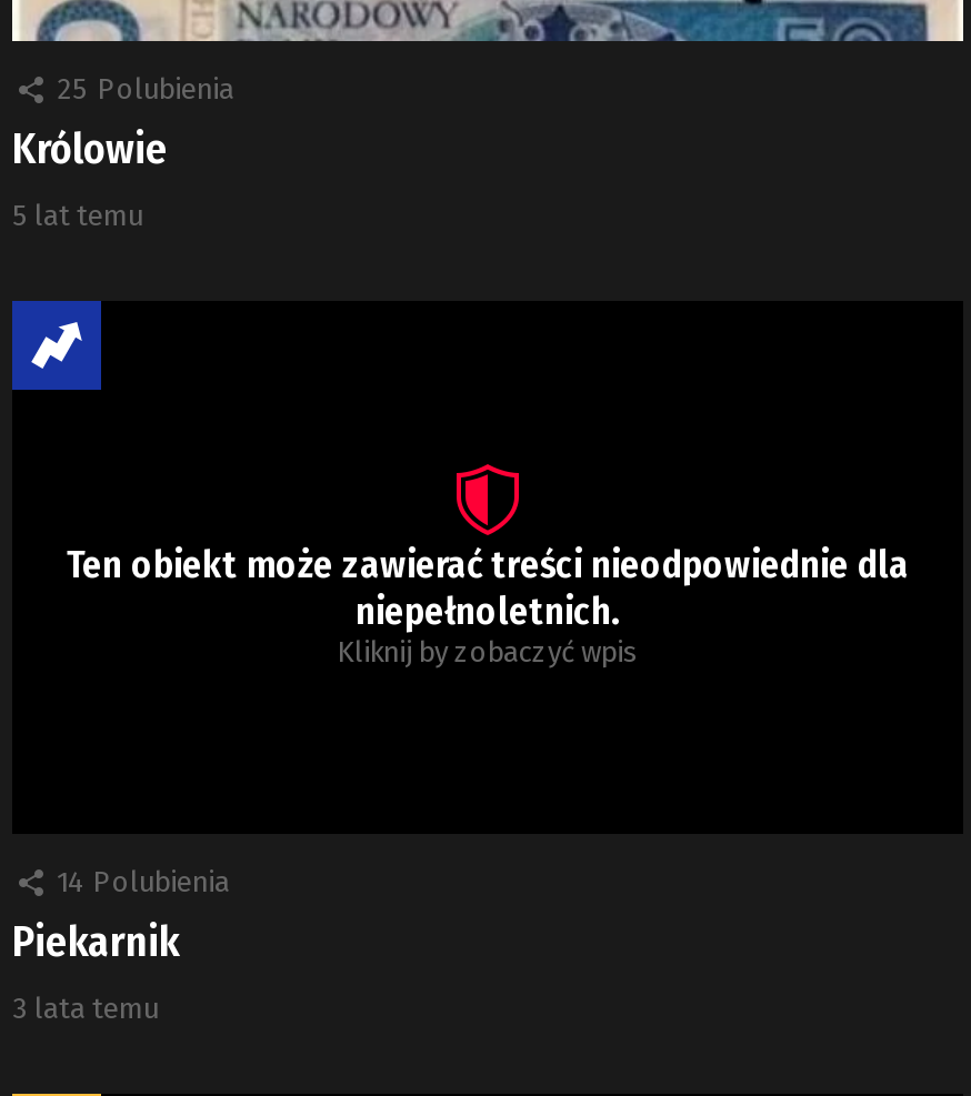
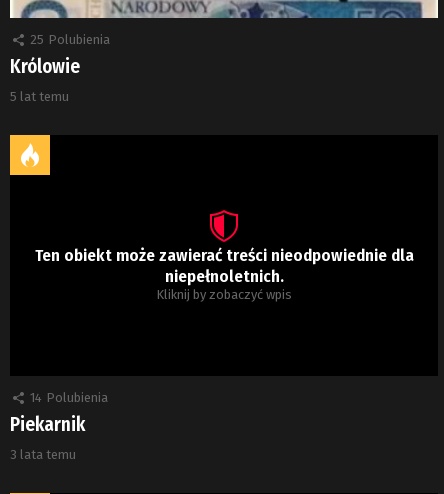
[10,300,103,393] [image] -> [9,134,51,176] [image]

